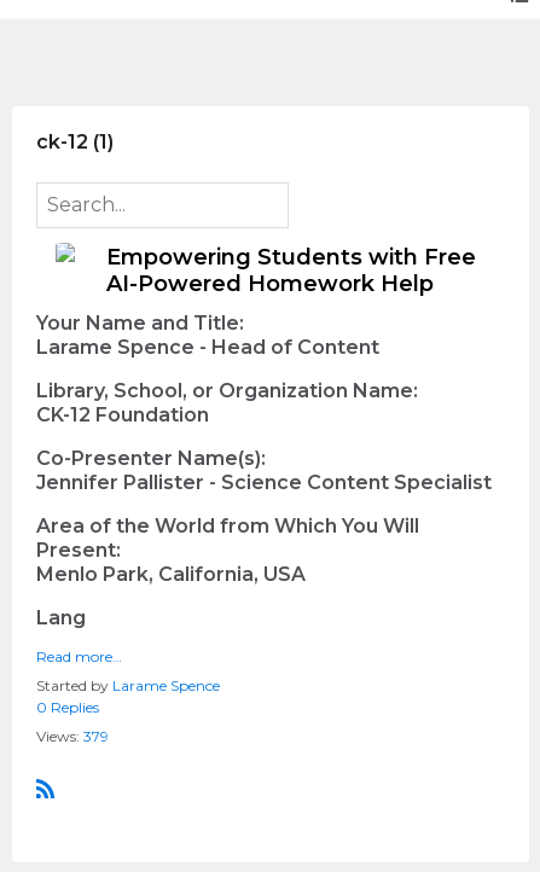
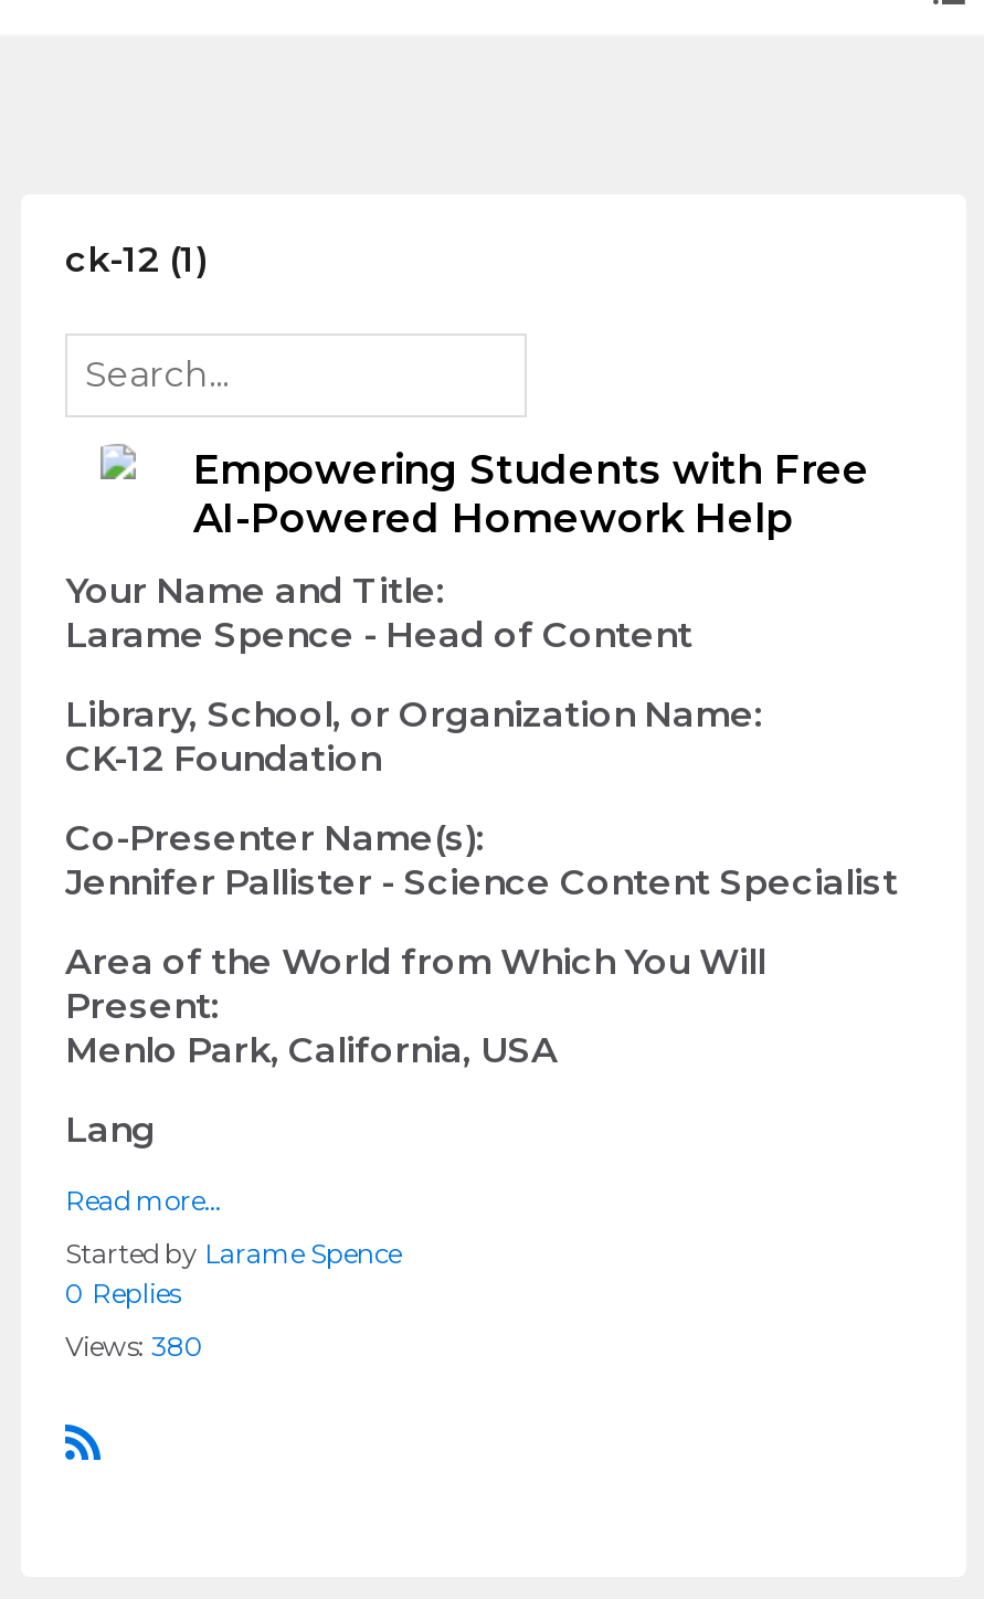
[36,727,109,745] Views: 379 -> [65,1329,204,1362] Views: 380

